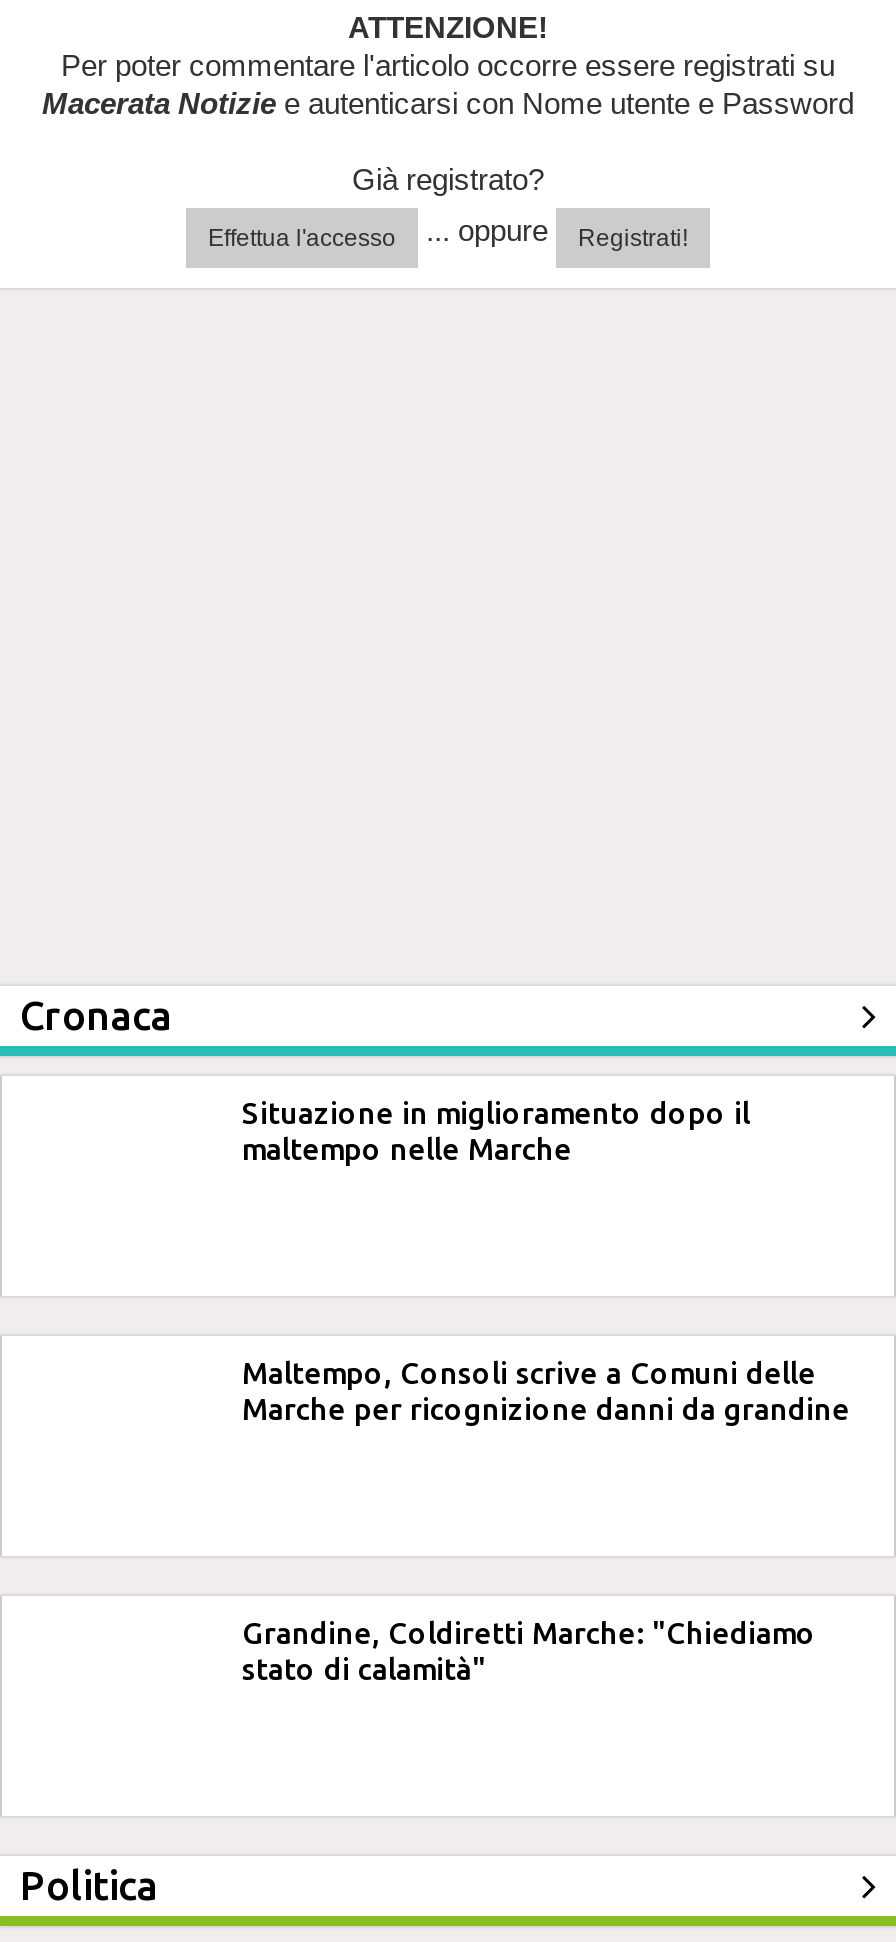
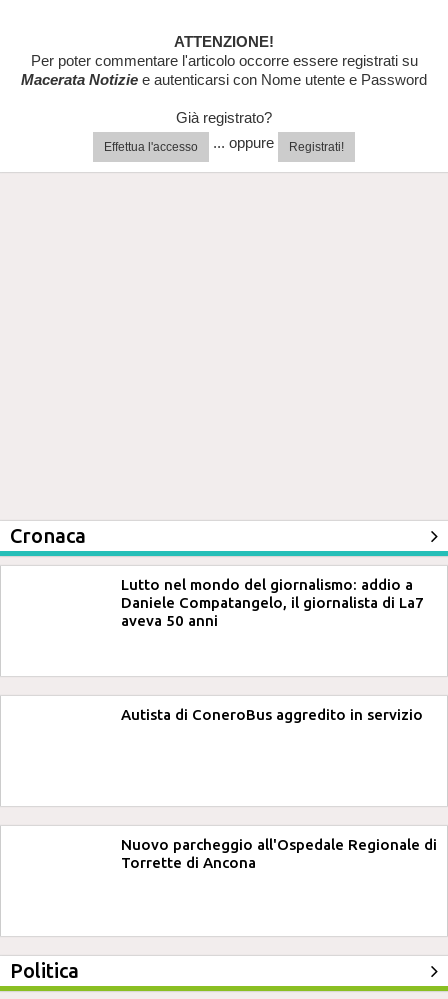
[242,1096,750,1166] Situazione in miglioramento dopo il | maltempo nelle Marche -> [121,576,424,629] Lutto nel mondo del giornalismo: addio a | Daniele Compatangelo, il giornalista di La7 | aveva 50 anni
[242,1356,850,1426] Maltempo, Consoli scrive a Comuni delle | Marche per ricognizione danni da grandine -> [121,706,423,723] Autista di ConeroBus aggredito in servizio
[242,1616,816,1686] Grandine, Coldiretti Marche: "Chiediamo | stato di calamità" -> [121,836,437,871] Nuovo parcheggio all'Ospedale Regionale di | Torrette di Ancona

